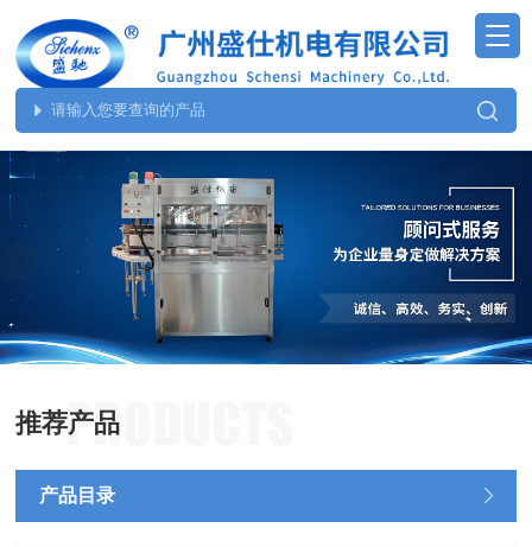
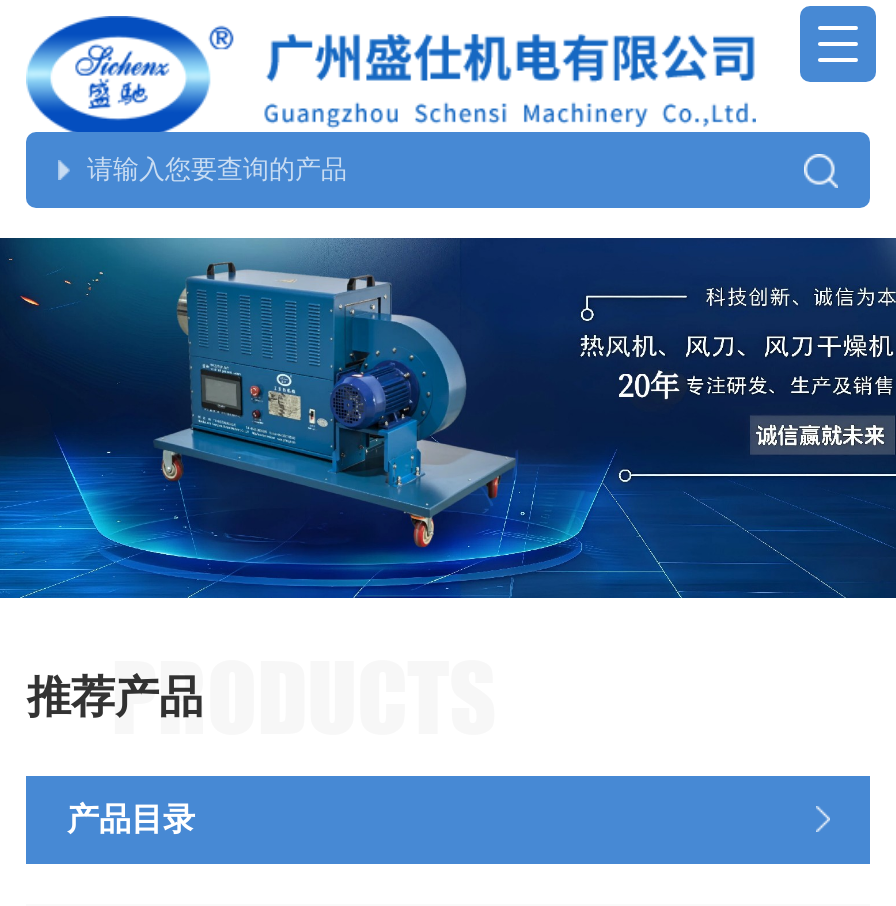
[4,150,528,365] [image] -> [6,236,890,600] [image]

